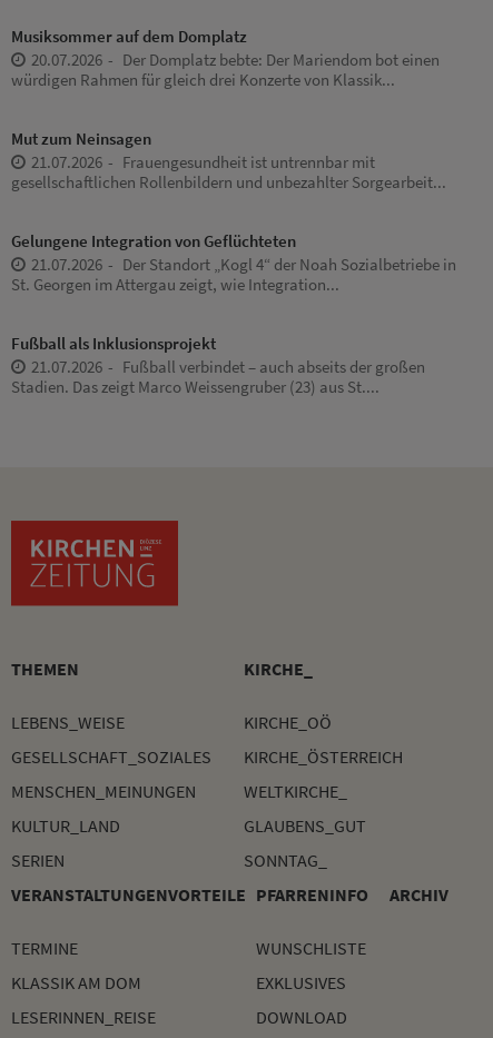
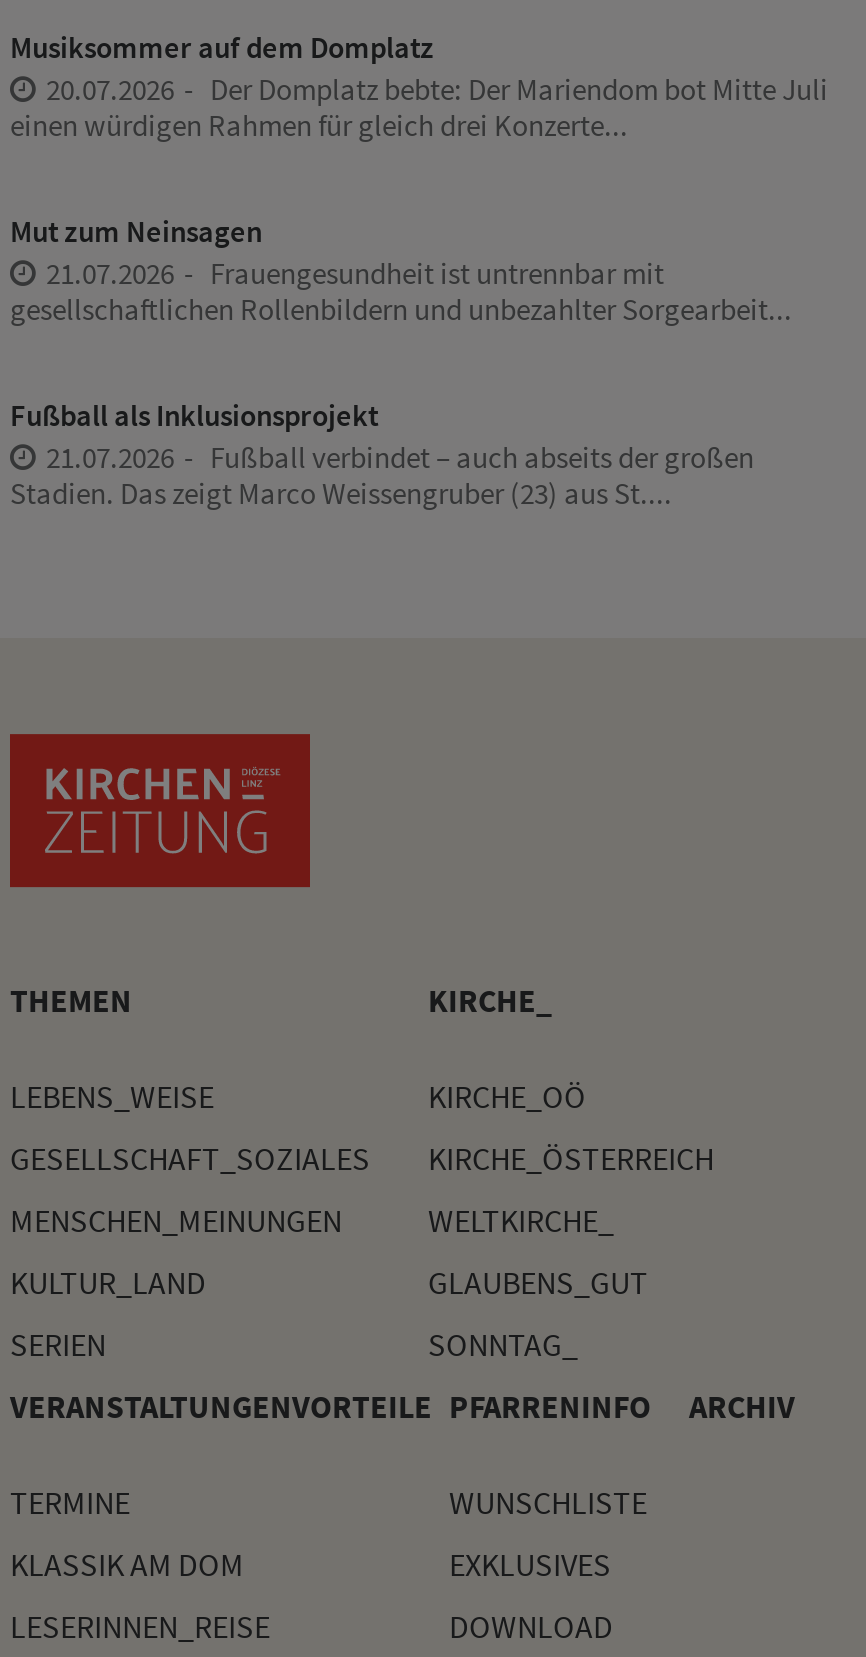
[11,49,440,90] Der Domplatz bebte: Der Mariendom bot einen | würdigen Rahmen für gleich drei Konzerte von Klassik... -> [10,70,828,144] Der Domplatz bebte: Der Mariendom bot Mitte Juli | einen würdigen Rahmen für gleich drei Konzerte...
[11,230,456,295] Gelungene Integration von Geflüchteten | 21.07.2026 | Der Standort „Kogl 4“ der Noah Sozialbetriebe in | St. Georgen im Attergau zeigt, wie Integration... -> none

